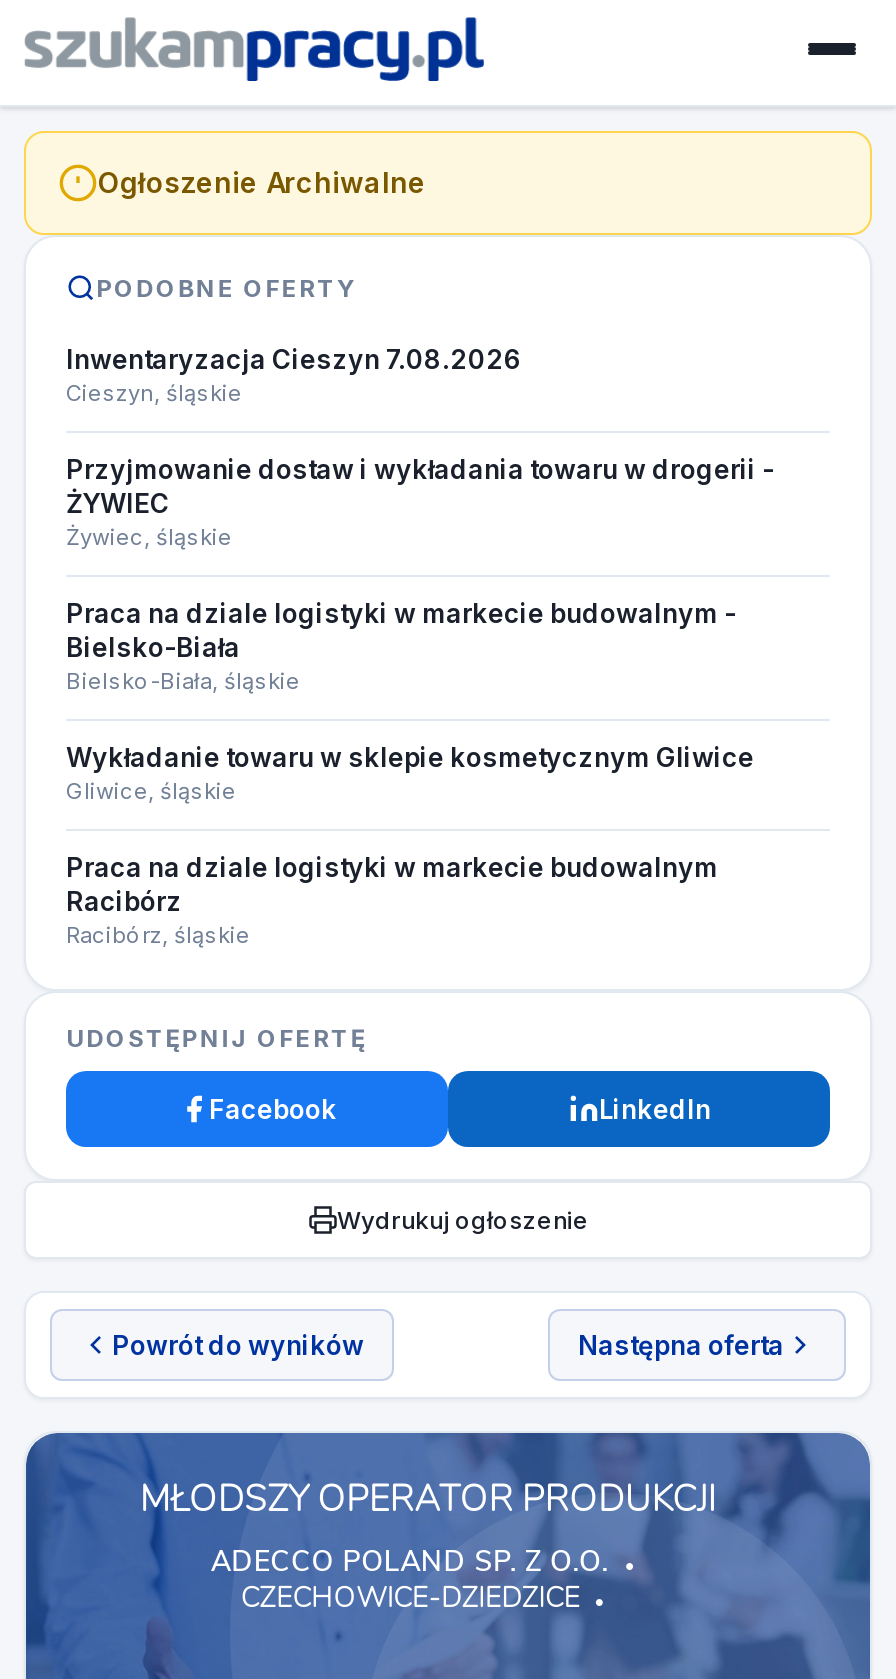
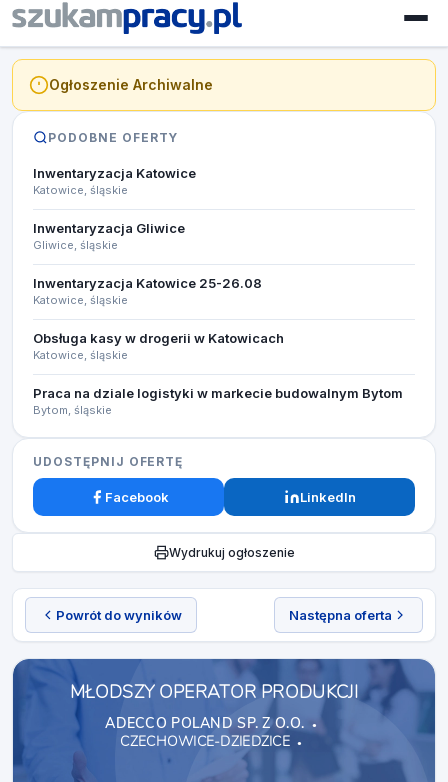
[66,343,774,773] Inwentaryzacja Cieszyn 7.08.2026 | Cieszyn, śląskie | Przyjmowanie dostaw i wykładania towaru w drogerii - | ŻYWIEC | Żywiec, śląskie | Praca na dziale logistyki w markecie budowalnym - | Bielsko-Biała | Bielsko-Biała, śląskie | Wykładanie towaru w sklepie kosmetycznym Gliwice -> [33,165,196,236] Inwentaryzacja Katowice | Katowice, śląskie | Inwentaryzacja Gliwice
moved [66,777,236,805] -> [33,238,118,252]: Gliwice, śląskie
[66,851,718,949] Praca na dziale logistyki w markecie budowalnym | Racibórz | Racibórz, śląskie -> [33,275,403,417] Inwentaryzacja Katowice 25-26.08 | Katowice, śląskie | Obsługa kasy w drogerii w Katowicach | Katowice, śląskie | Praca na dziale logistyki w markecie budowalnym Bytom | Bytom, śląskie

